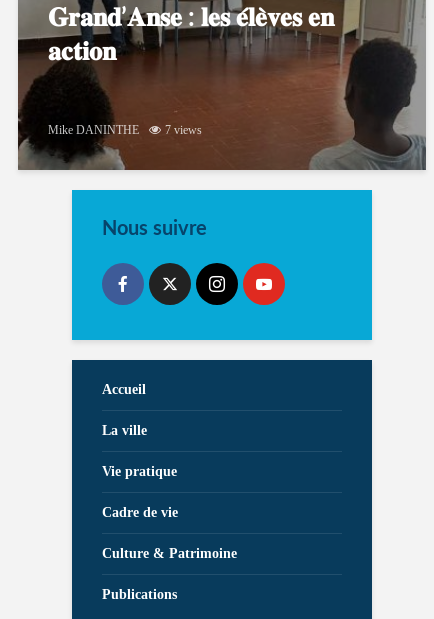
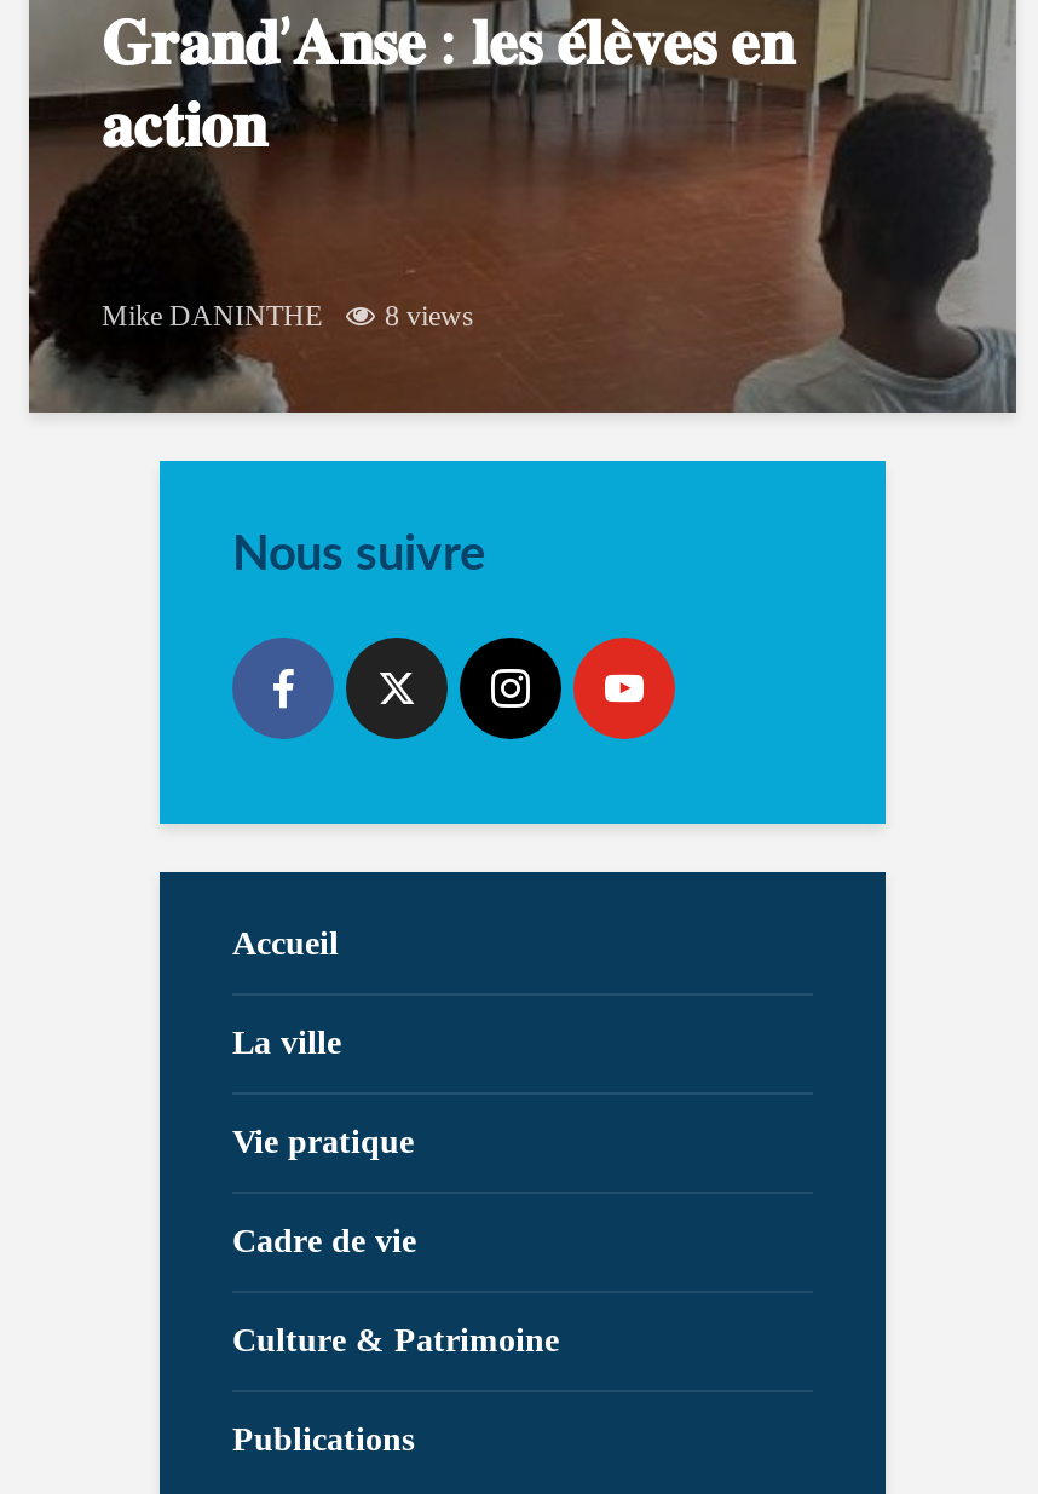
[48,123,202,137] Mike DANINTHE 7 views -> [102,298,474,332] Mike DANINTHE 8 views

